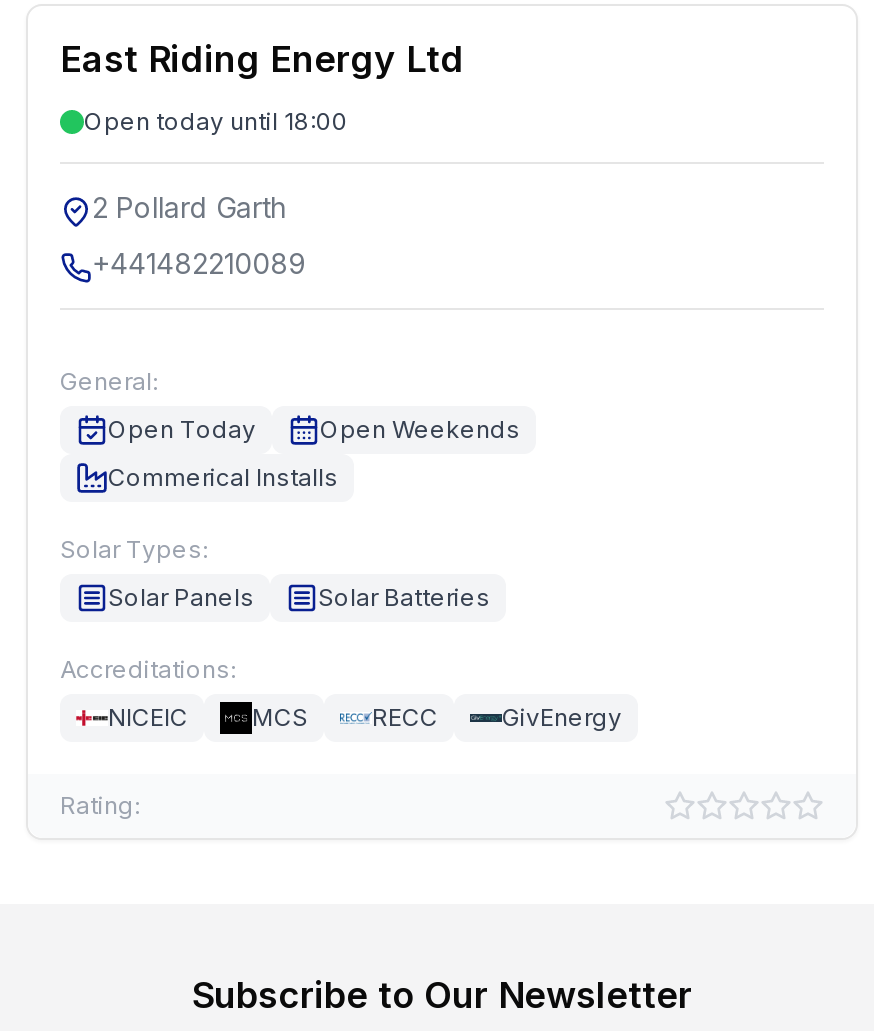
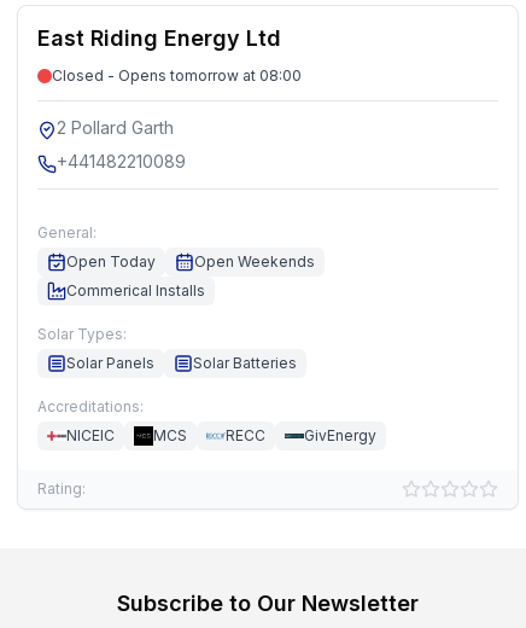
[84,106,348,136] Open today until 18:00 -> [52,66,302,85] Closed - Opens tomorrow at 08:00

